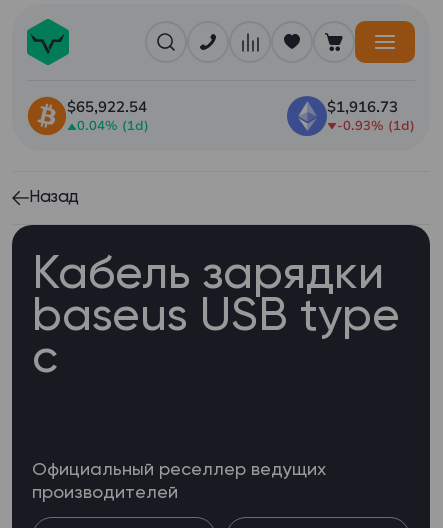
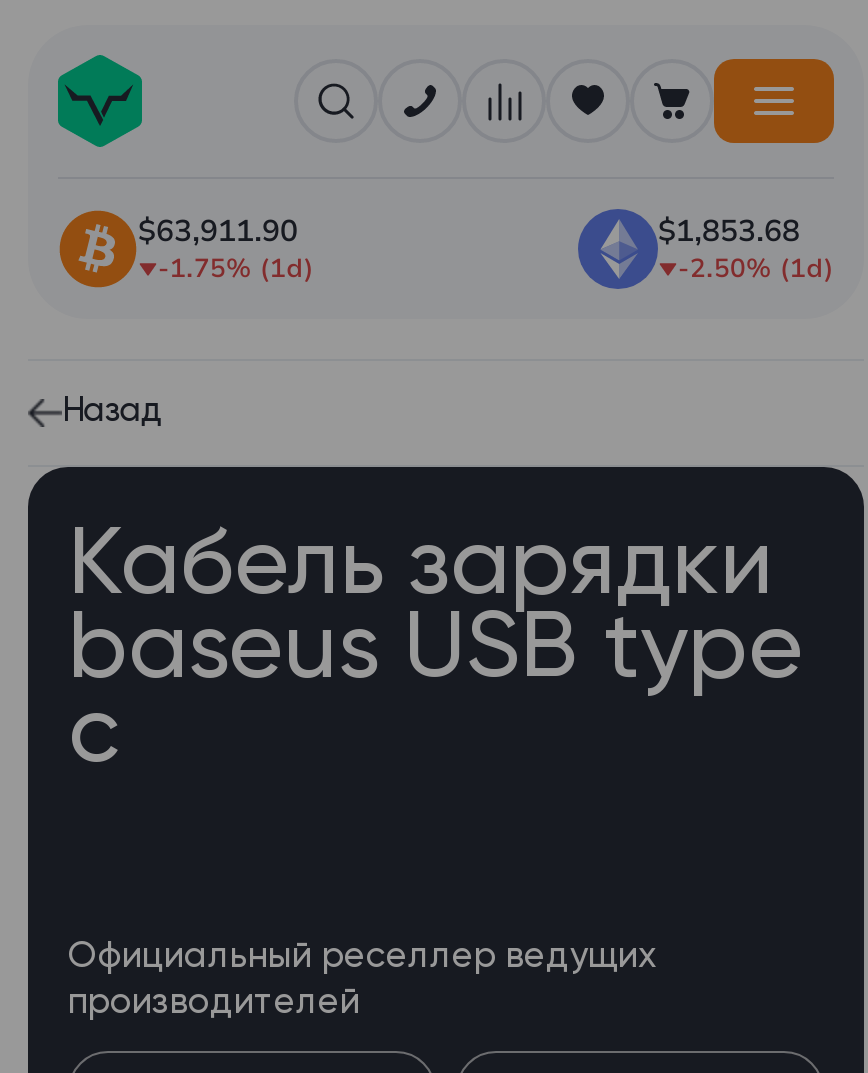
[67,97,147,117] $65,922.54 -> [138,211,298,251] $63,911.90
[327,97,398,117] $1,916.73 -> [658,211,800,251] $1,853.68
[77,117,149,135] 0.04% (1d) -> [158,251,314,287] -1.75% (1d)
[337,117,415,135] -0.93% (1d) -> [678,251,834,287] -2.50% (1d)

